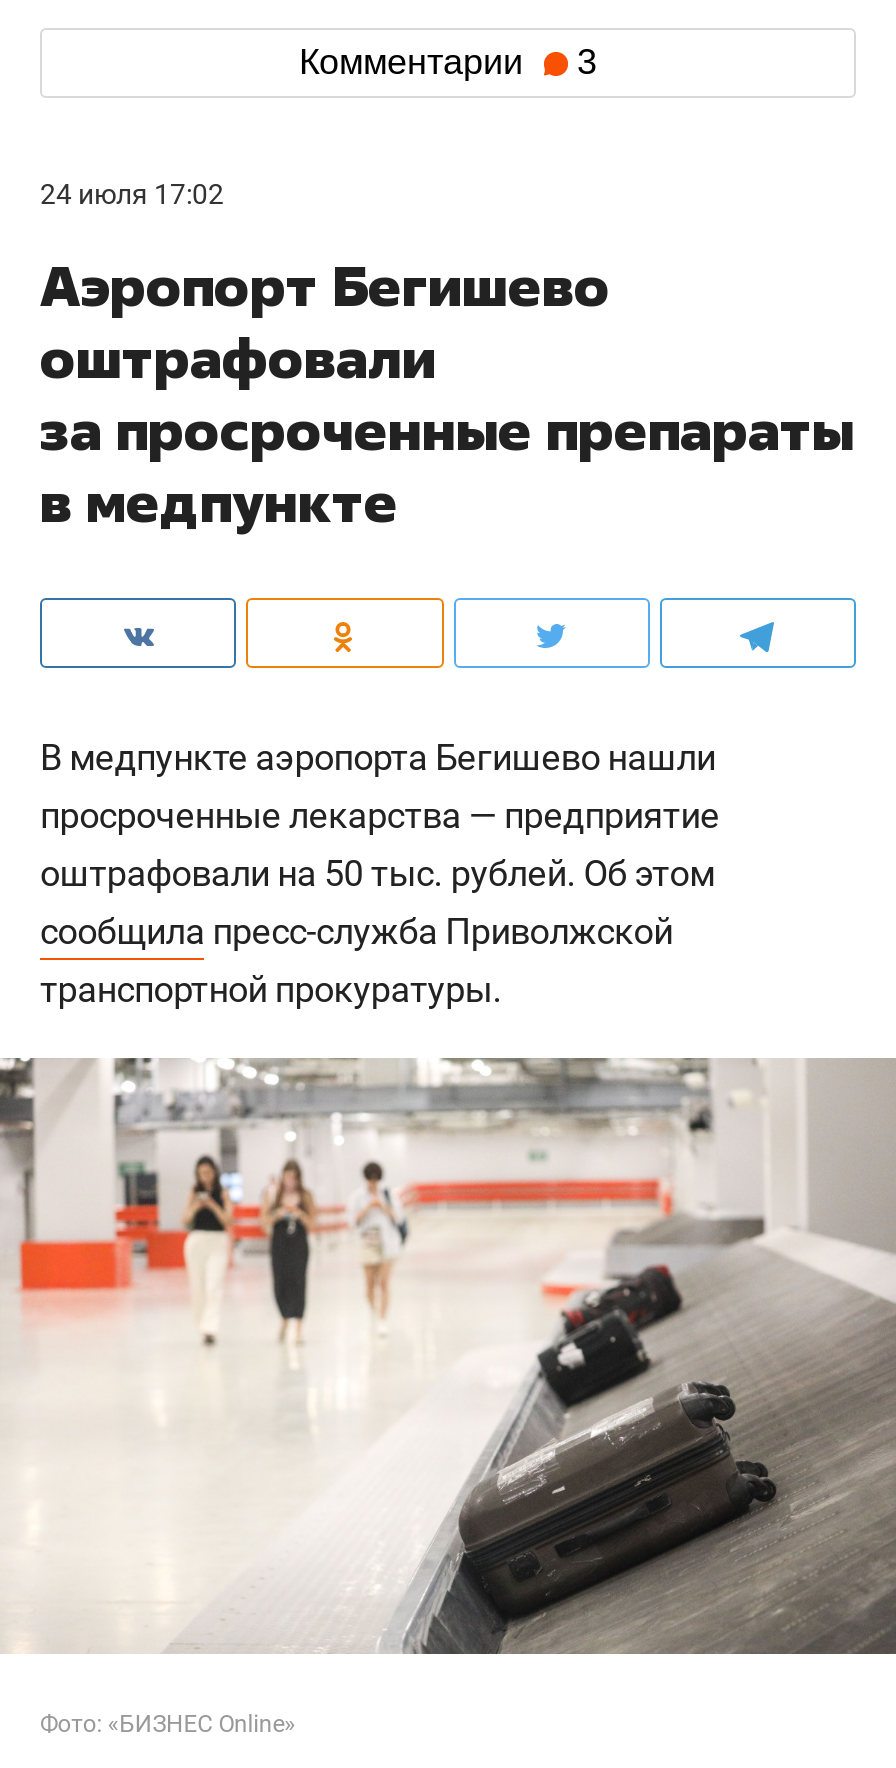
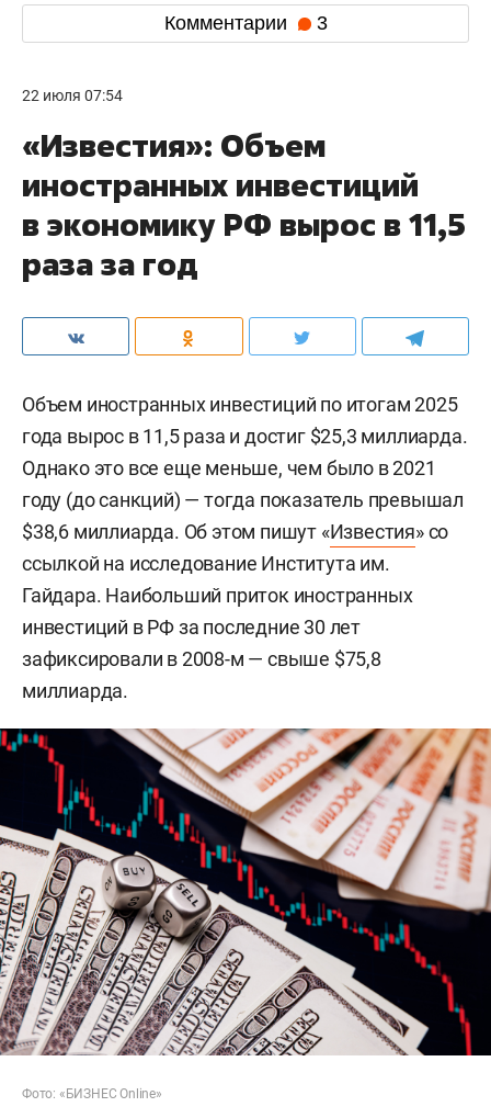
[40,177,224,209] 24 июля 17:02 -> [22,86,123,104] 22 июля 07:54
[40,247,854,537] Аэропорт Бегишево | оштрафовали | за просроченные препараты | в медпункте -> [22,125,466,284] «Известия»: Объем | иностранных инвестиций | в экономику РФ вырос в 11,5 | раза за год
[40,735,720,1009] В медпункте аэропорта Бегишево нашли | просроченные лекарства — предприятие | оштрафовали на 50 тыс. рублей. Об этом | сообщила пресс-служба Приволжской | транспортной прокуратуры. -> [22,392,467,702] Объем иностранных инвестиций по итогам 2025 | года вырос в 11,5 раза и достиг $25,3 миллиарда. | Однако это все еще меньше, чем было в 2021 | году (до санкций) — тогда показатель превышал | $38,6 миллиарда. Об этом пишут «Известия» со | ссылкой на исследование Института им. | Гайдара. Наибольший приток иностранных | инвестиций в РФ за последние 30 лет | зафиксировали в 2008-м — свыше $75,8 | миллиарда.
[6,1058,890,1654] [image] -> [3,727,488,1057] [image]

